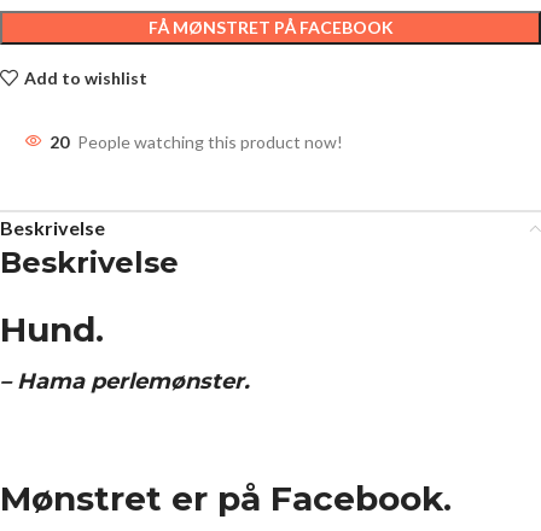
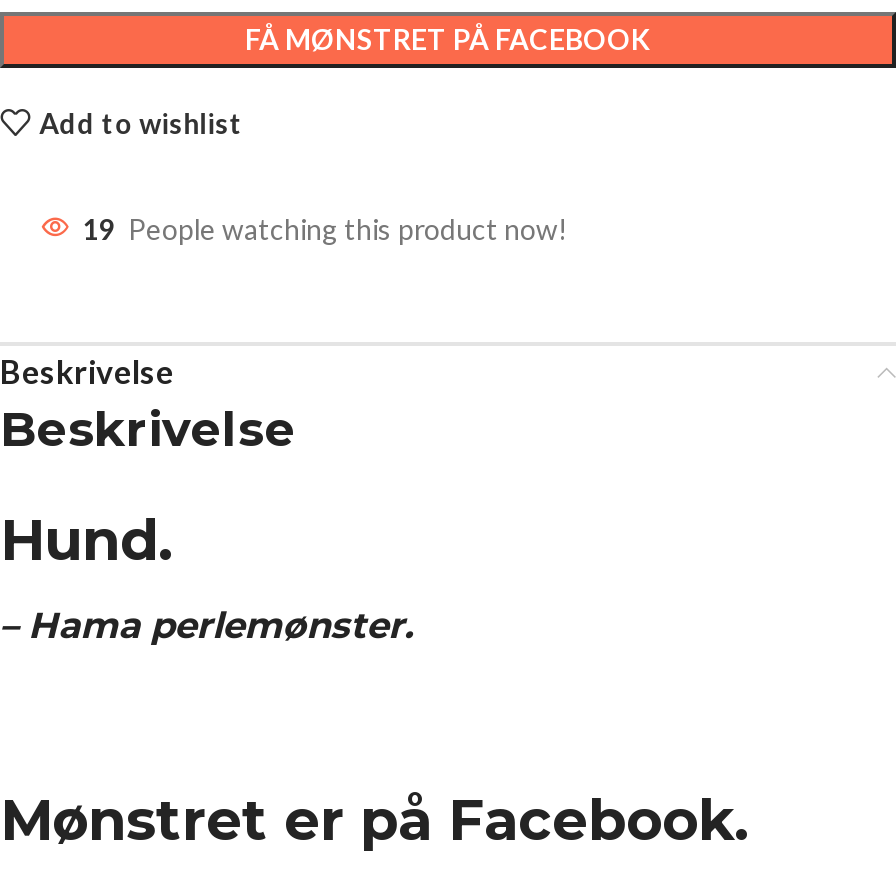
[50,132,343,152] 20 People watching this product now! -> [82,212,568,246] 19 People watching this product now!

